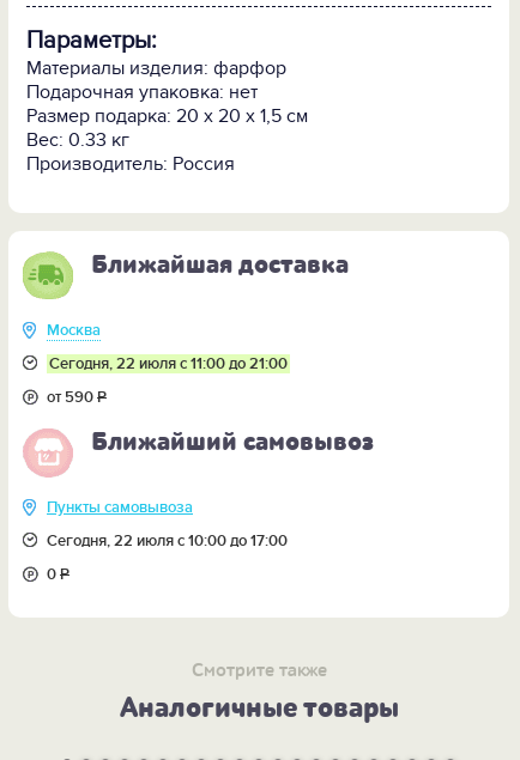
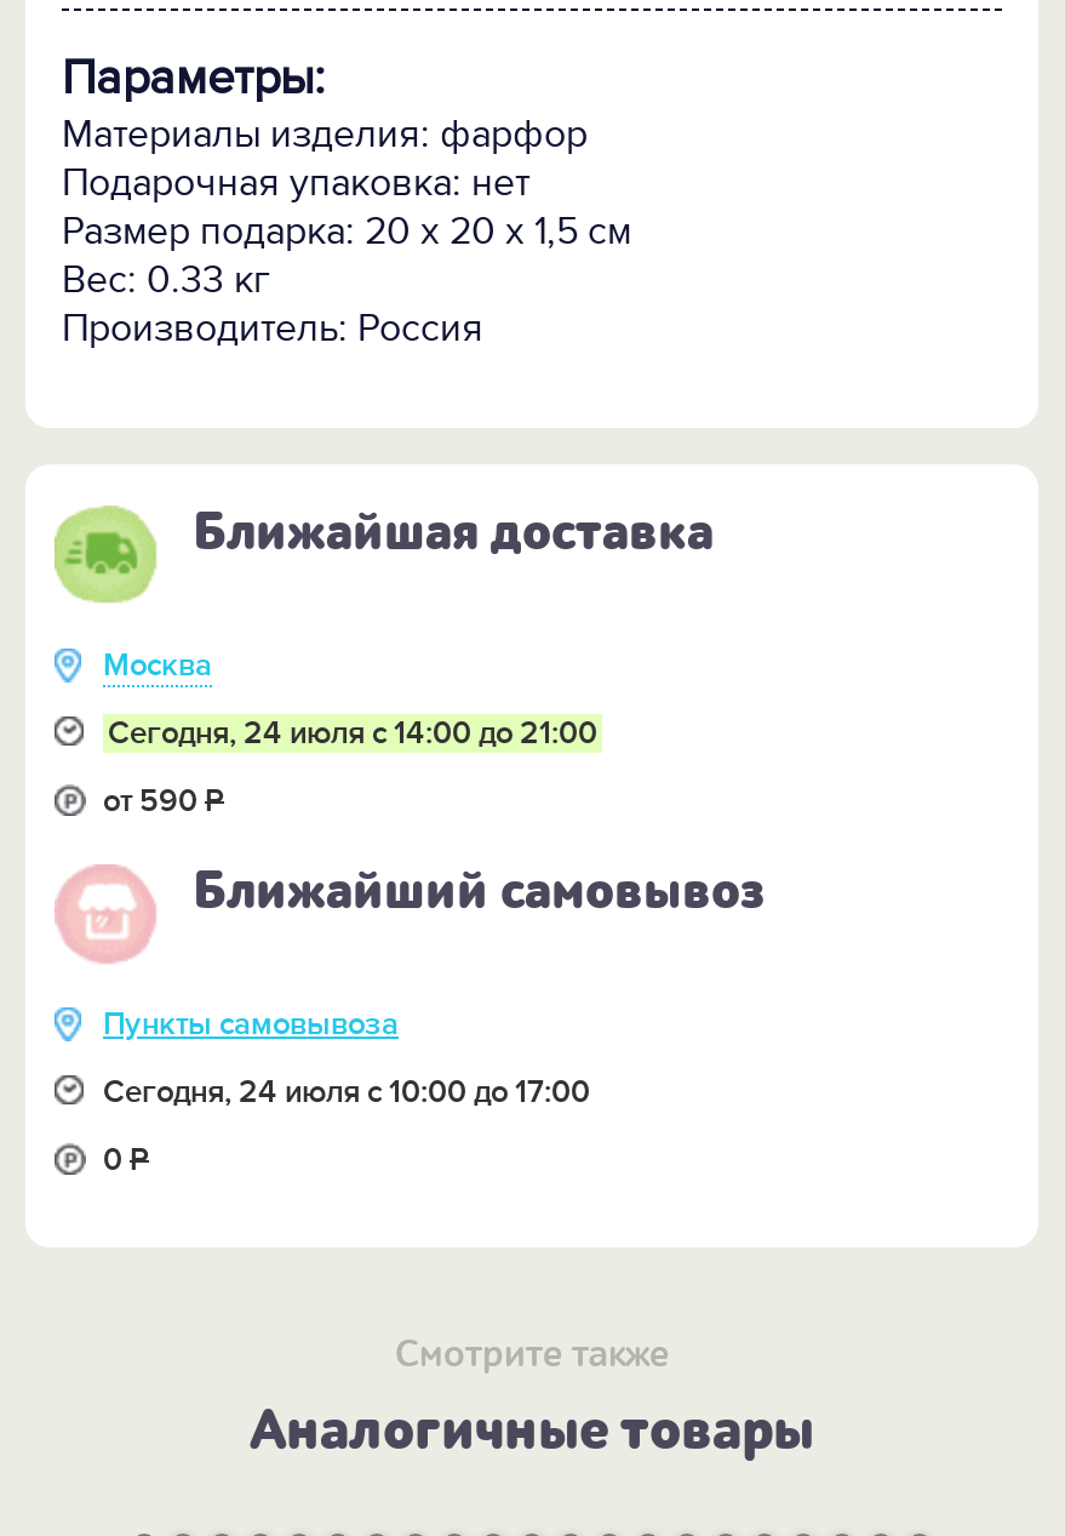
[49,355,288,374] Сегодня, 22 июля с 11:00 до 21:00 -> [108,715,597,754] Сегодня, 24 июля с 14:00 до 21:00
[47,532,288,551] Сегодня, 22 июля с 10:00 до 17:00 -> [103,1074,590,1113] Сегодня, 24 июля с 10:00 до 17:00

